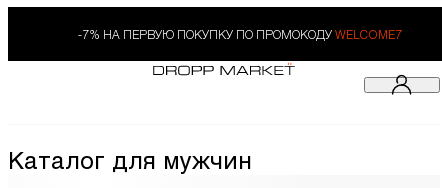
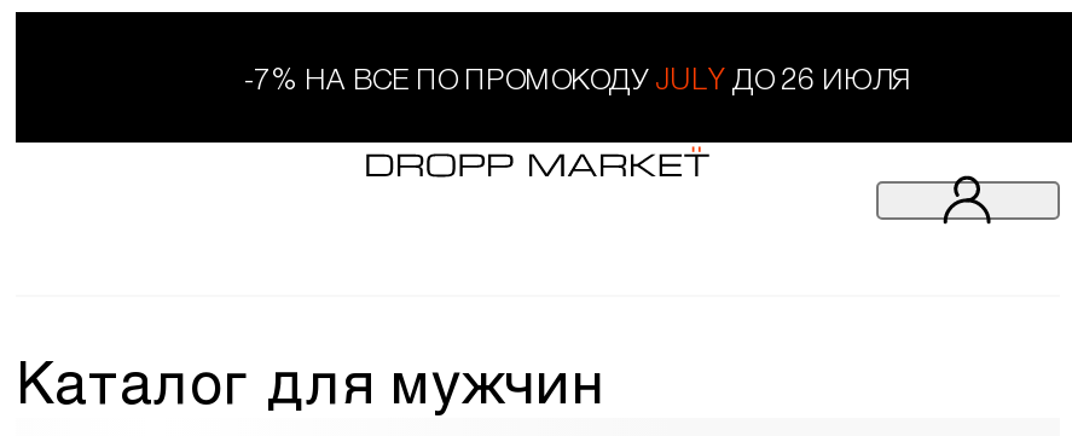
[78,27,402,41] -7% НА ПЕРВУЮ ПОКУПКУ ПО ПРОМОКОДУ WELCOME7 -> [244,60,909,94] -7% НА ВСЕ ПО ПРОМОКОДУ JULY ДО 26 ИЮЛЯ

